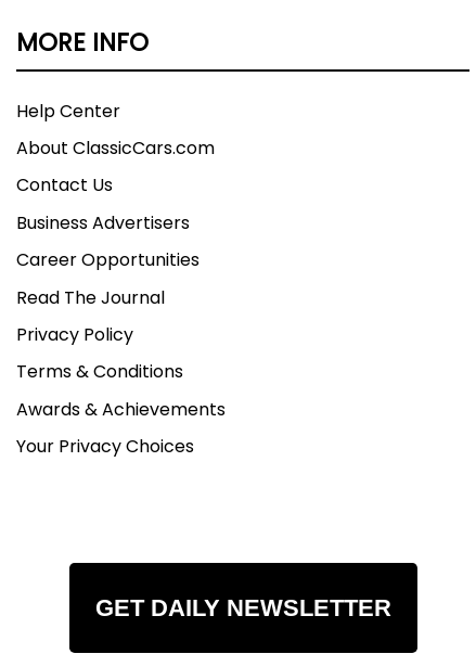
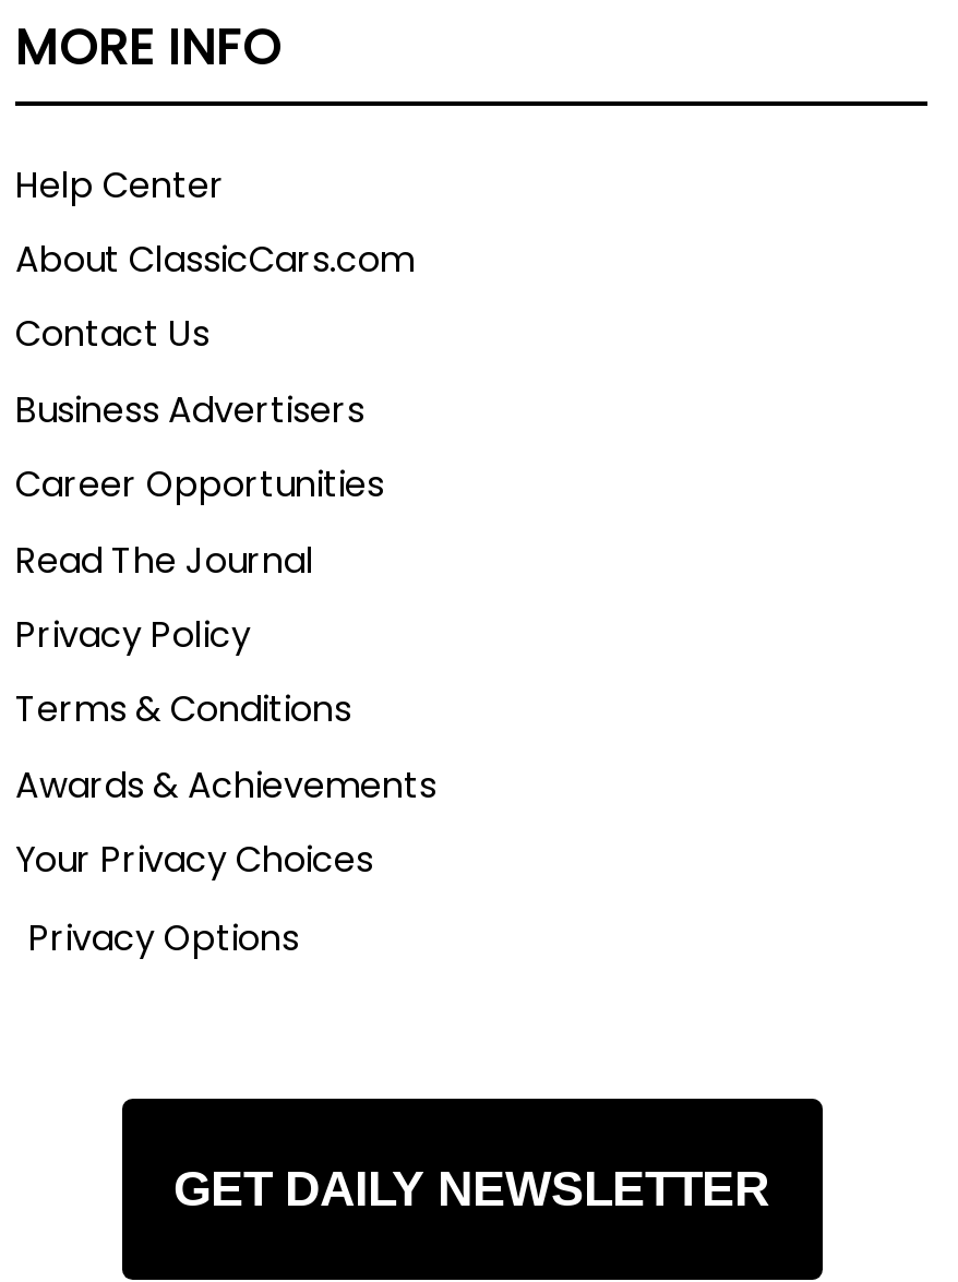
none -> [28,912,299,963] Privacy Options

